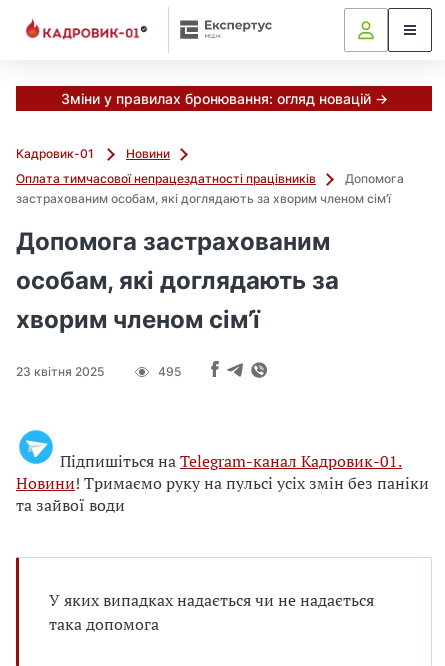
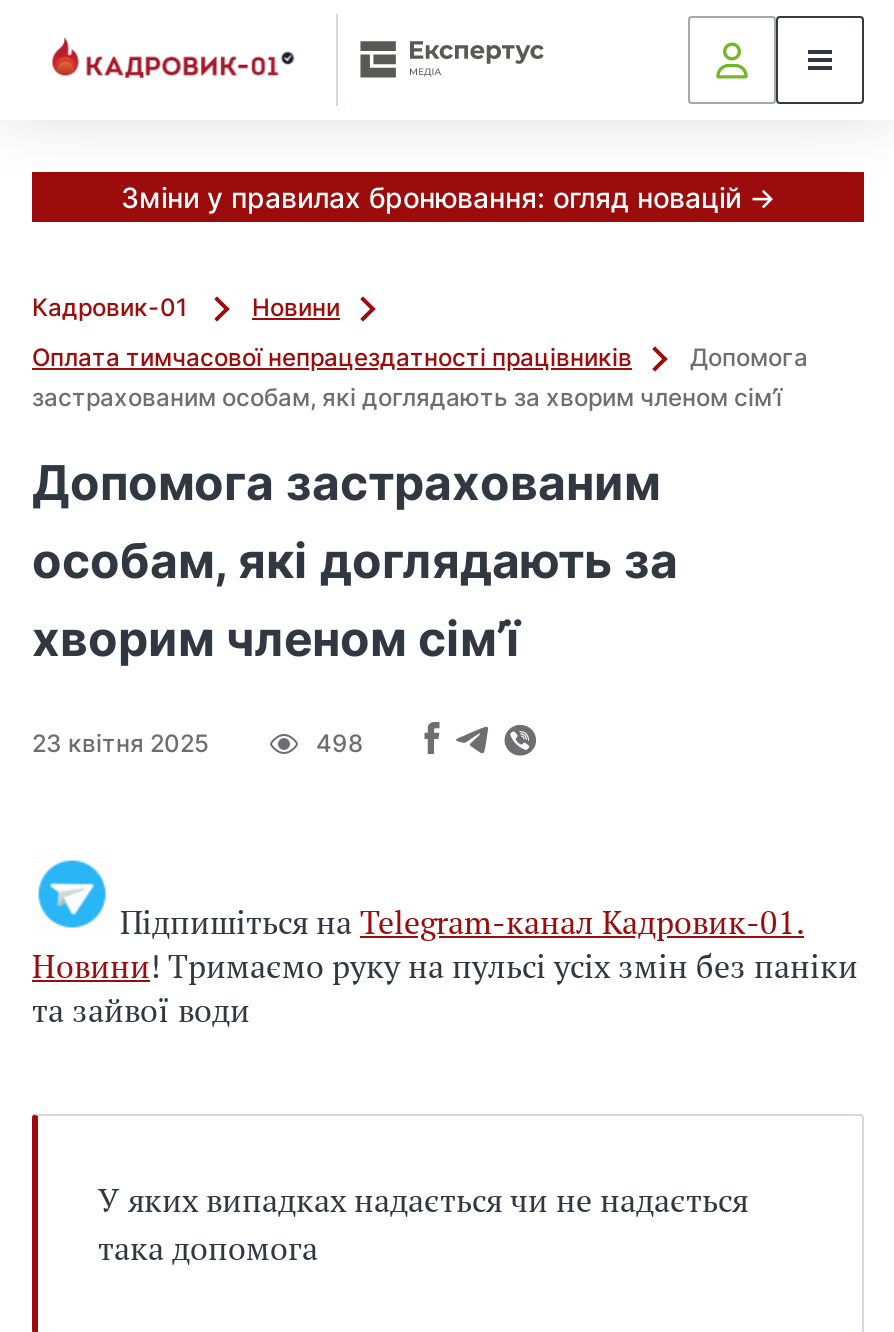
[158,364,181,379] 495 -> [316,728,364,758] 498

